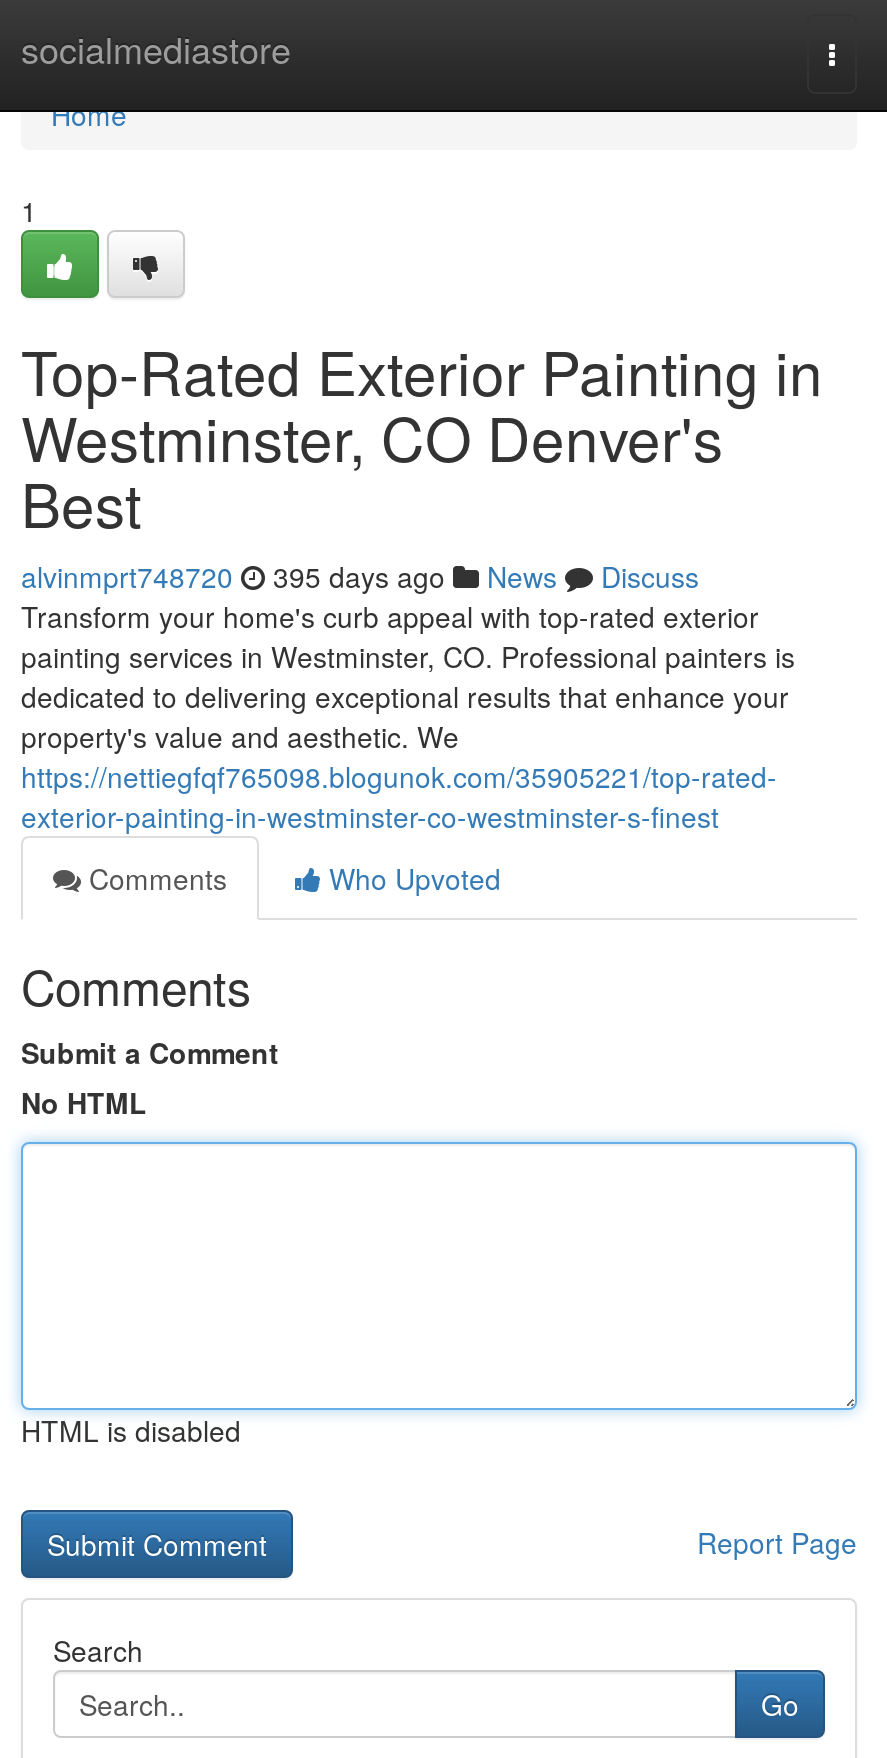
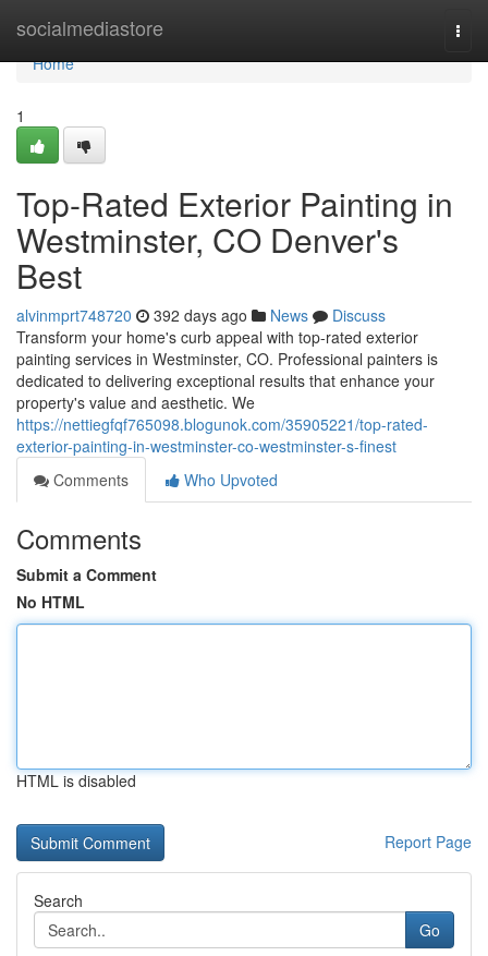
[21,556,699,596] alvinmprt748720 395 days ago News Discuss -> [16,304,386,326] alvinmprt748720 392 days ago News Discuss

